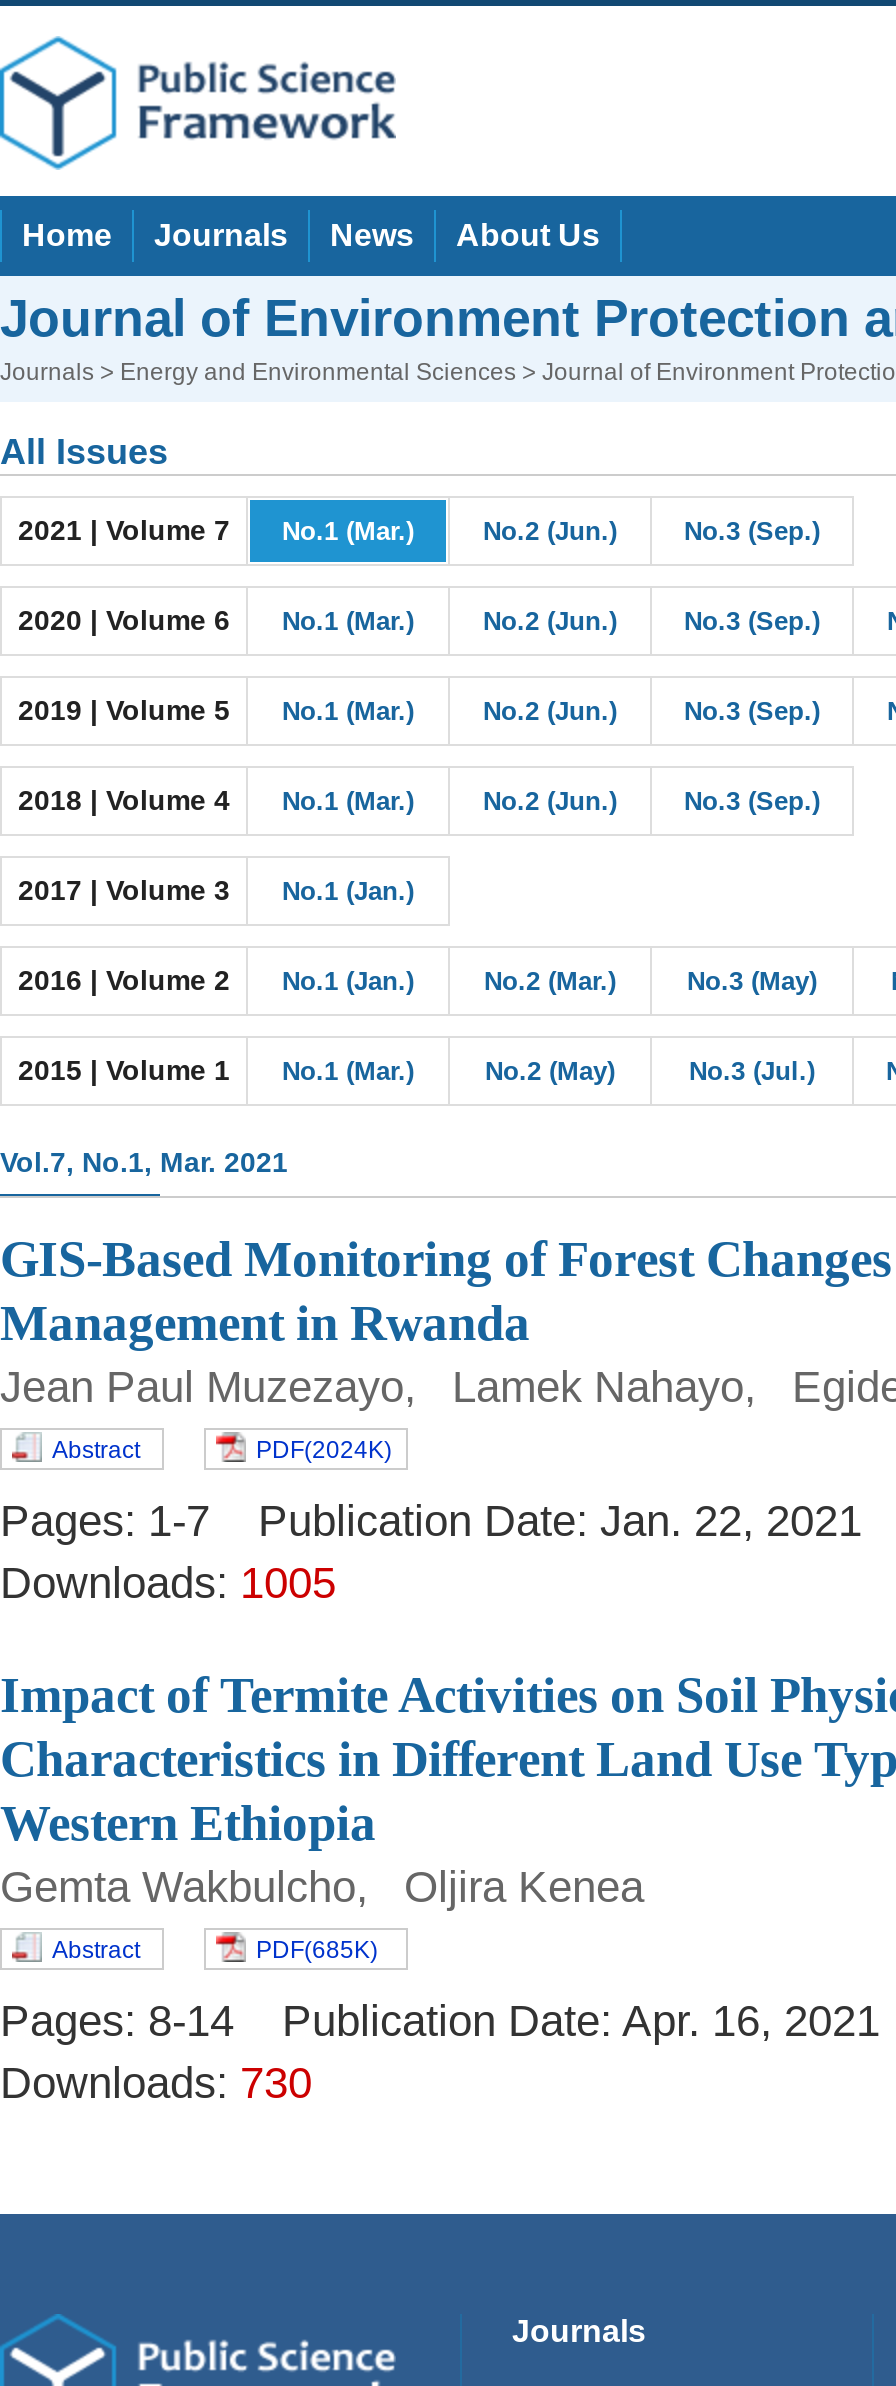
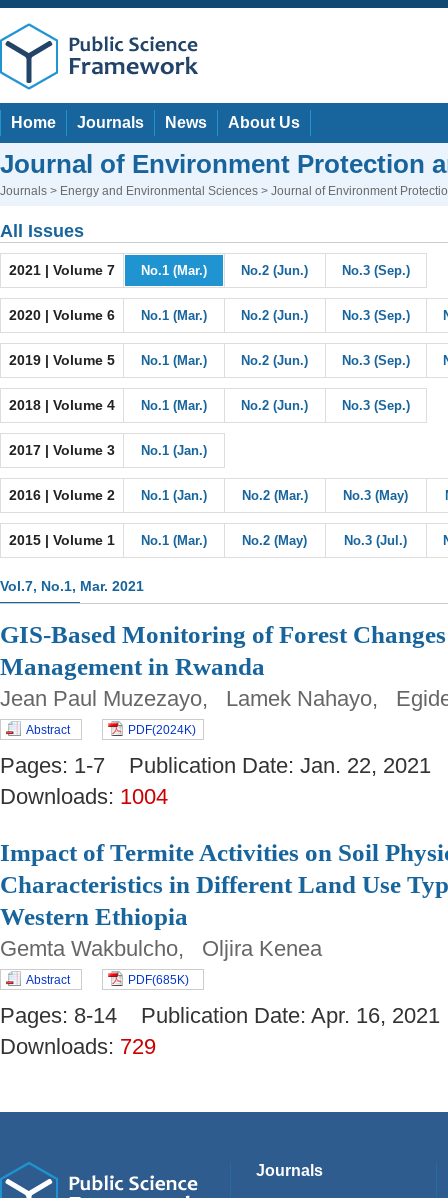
[0,1558,336,1608] Downloads: 1005 -> [0,784,168,809] Downloads: 1004
[0,2058,312,2108] Downloads: 730 -> [0,1034,156,1059] Downloads: 729

